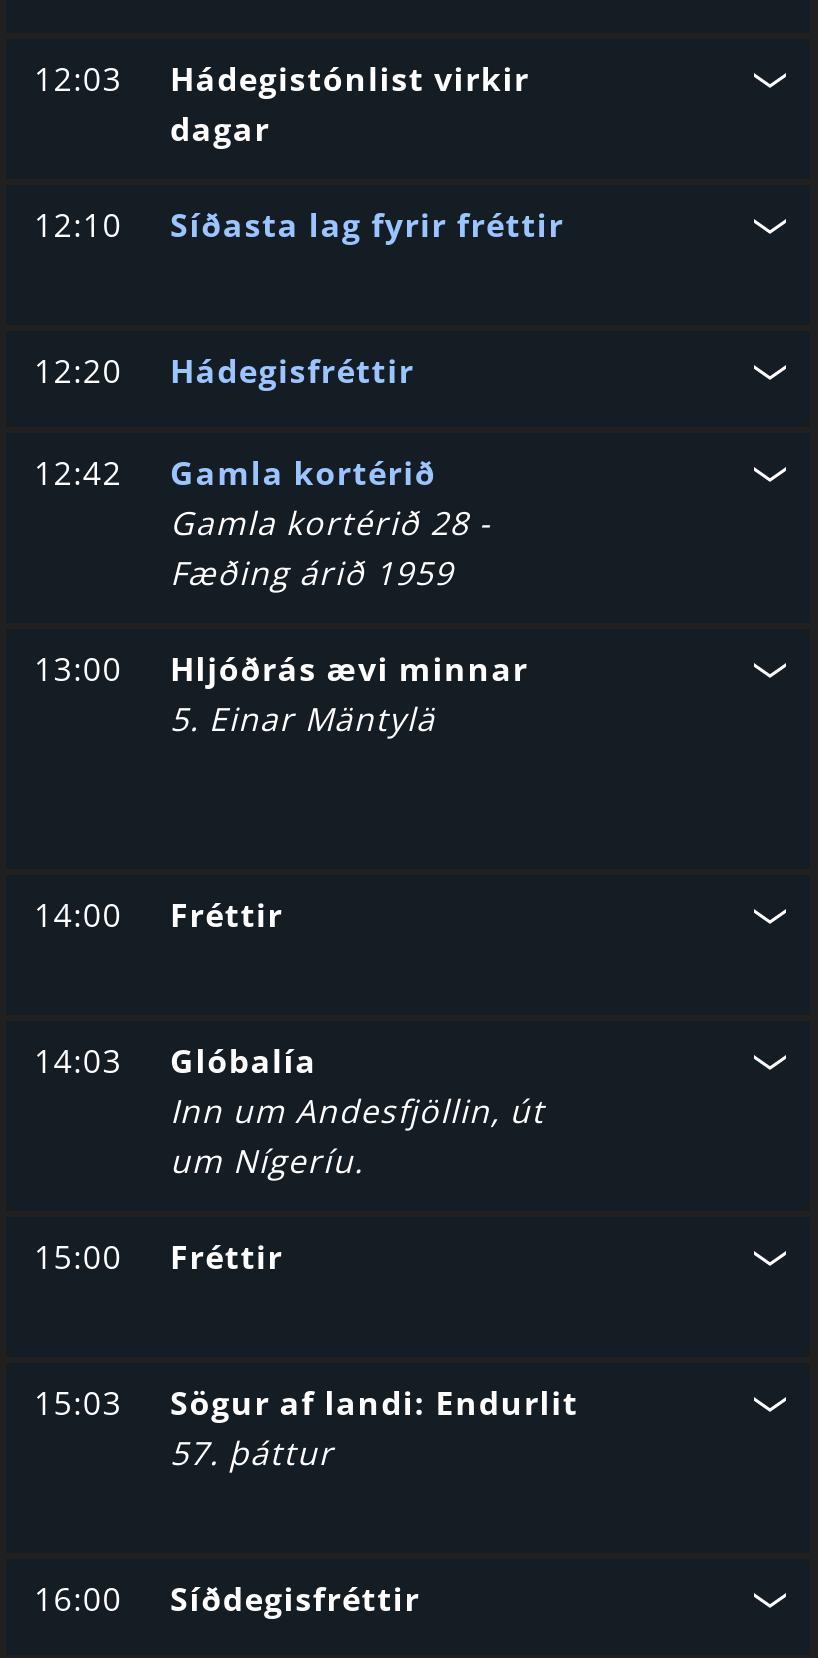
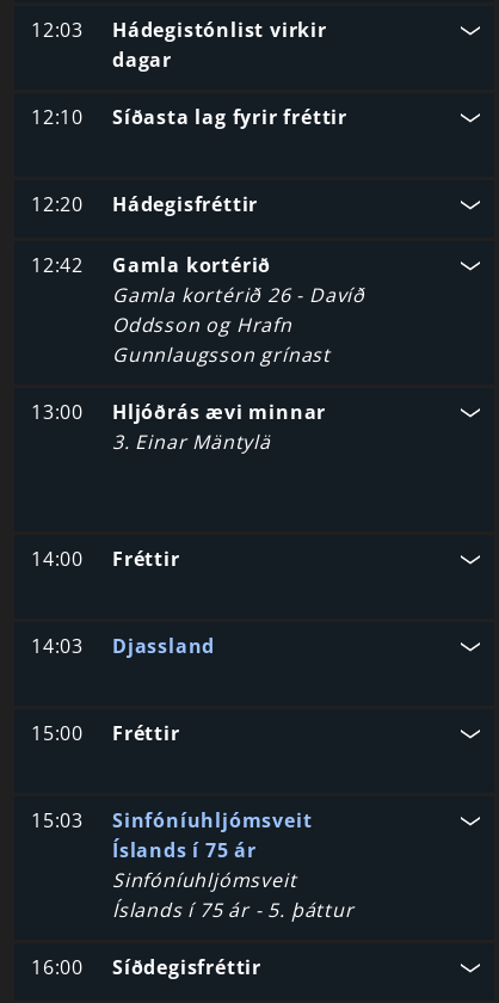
[170,501,490,595] Gamla kortérið 28 - | Fæðing árið 1959 -> [112,282,365,368] Gamla kortérið 26 - Davíð | Oddsson og Hrafn | Gunnlaugsson grínast
[170,697,436,741] 5. Einar Mäntylä -> [112,429,271,455] 3. Einar Mäntylä
[170,1039,545,1183] Glóbalía | Inn um Andesfjöllin, út | um Nígeríu. -> [112,633,215,659] Djassland
[170,1381,578,1475] Sögur af landi: Endurlit | 57. þáttur -> [112,807,354,923] Sinfóníuhljómsveit | Íslands í 75 ár | Sinfóníuhljómsveit | Íslands í 75 ár - 5. þáttur

